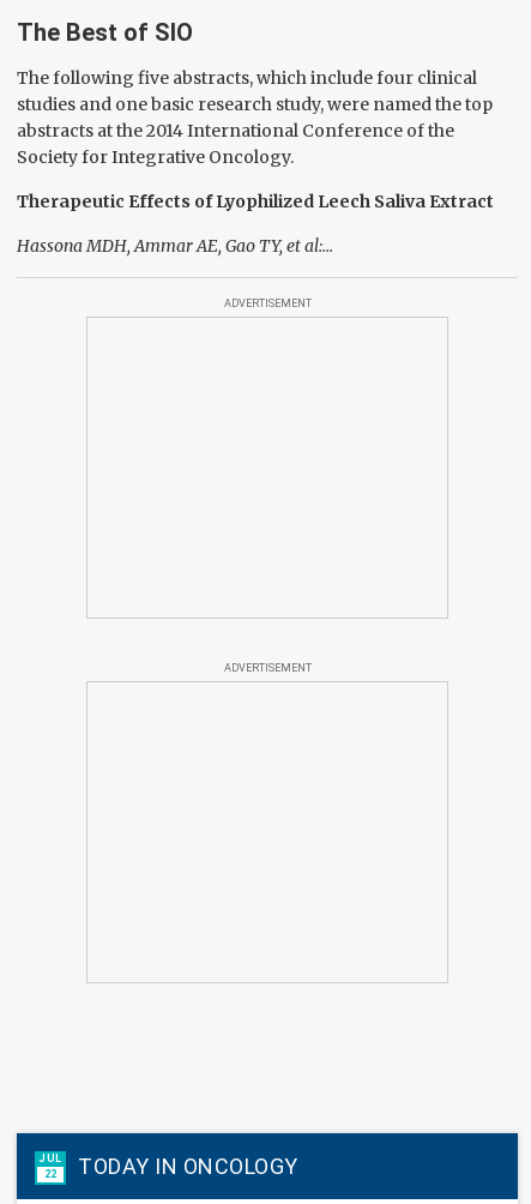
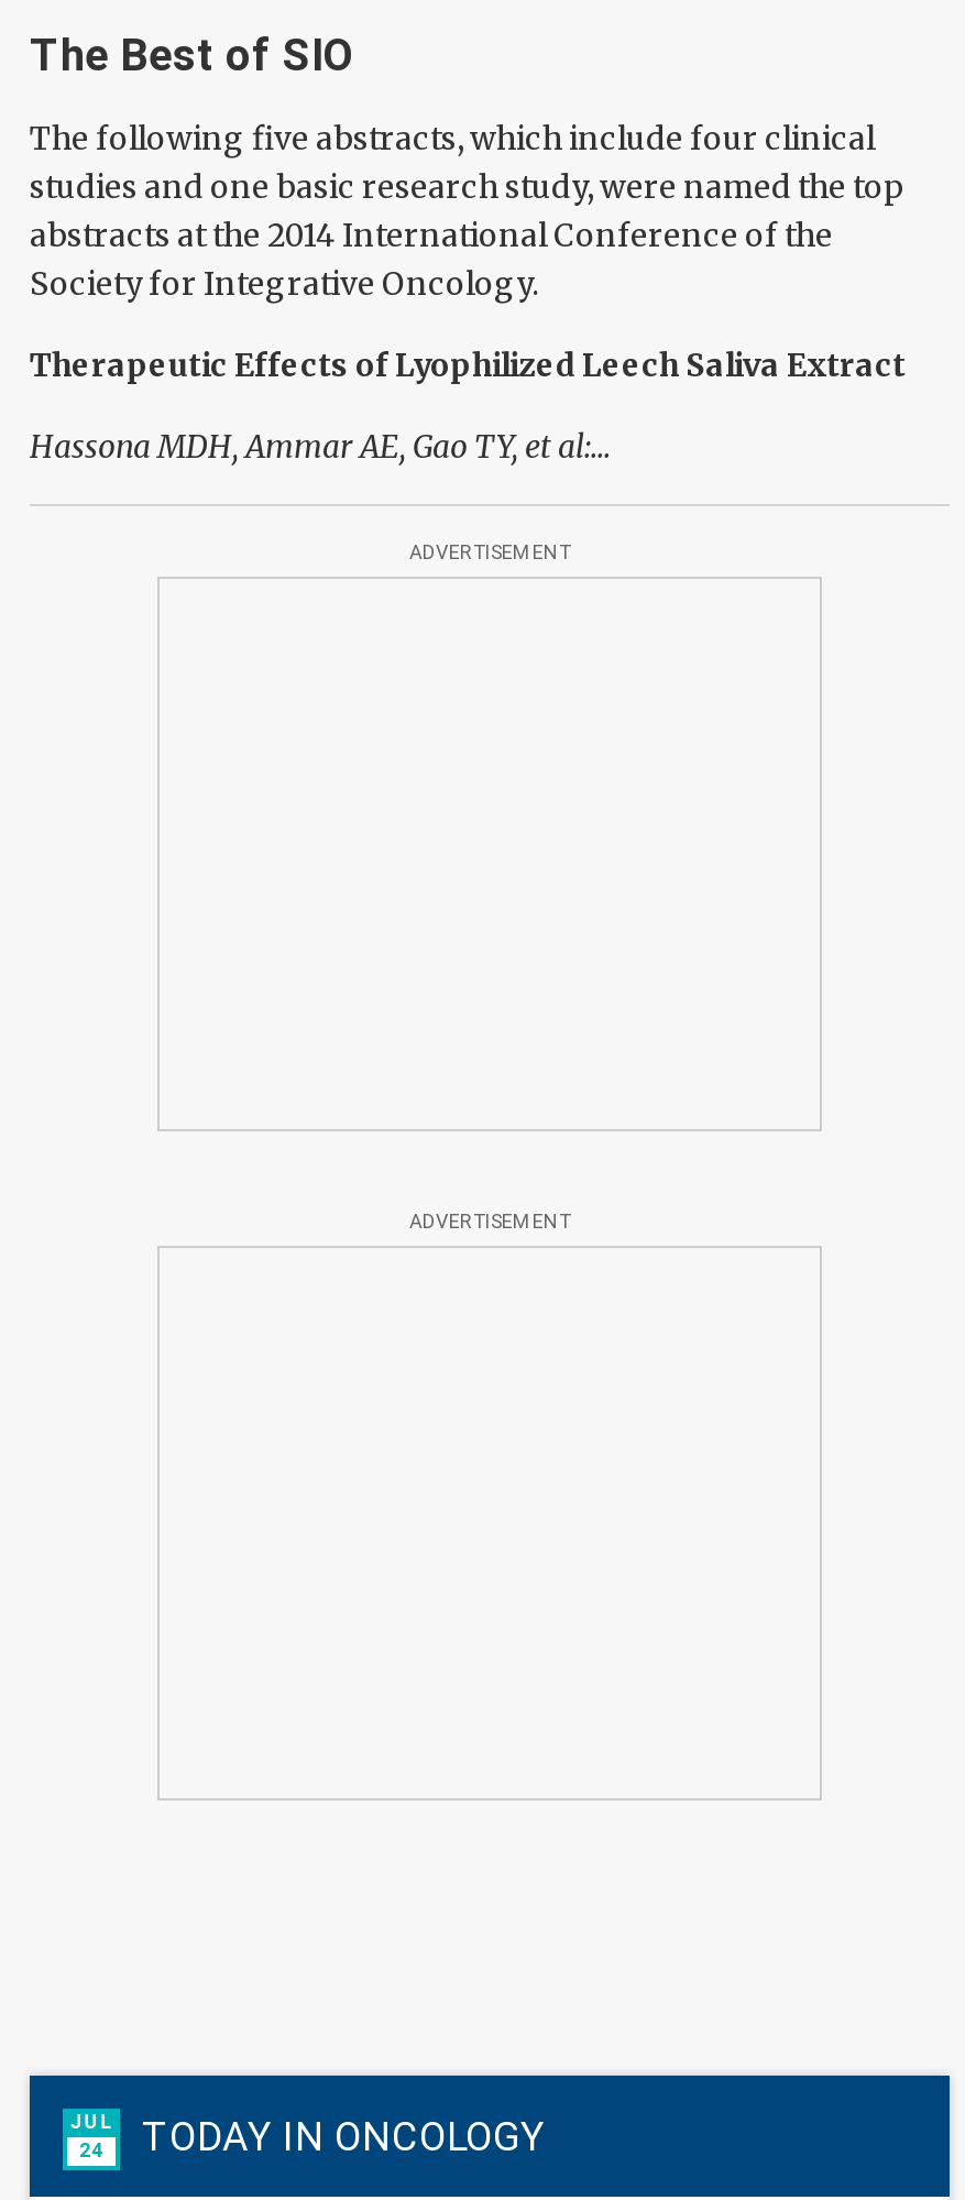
[39,1152,298,1180] JUL 22 TODAY IN ONCOLOGY -> [70,2111,546,2161] JUL 24 TODAY IN ONCOLOGY

